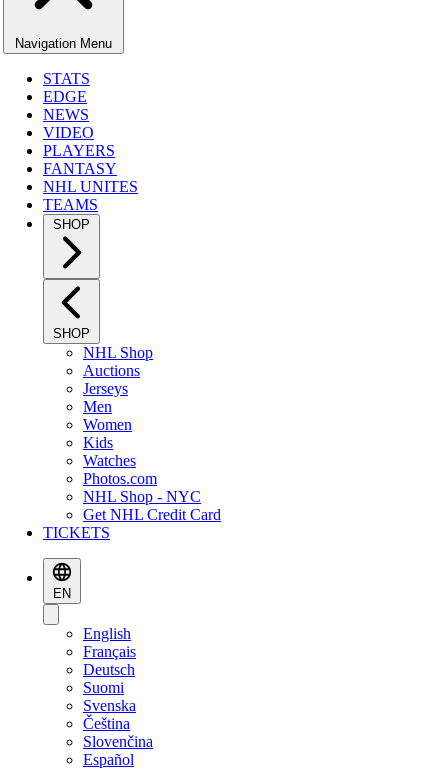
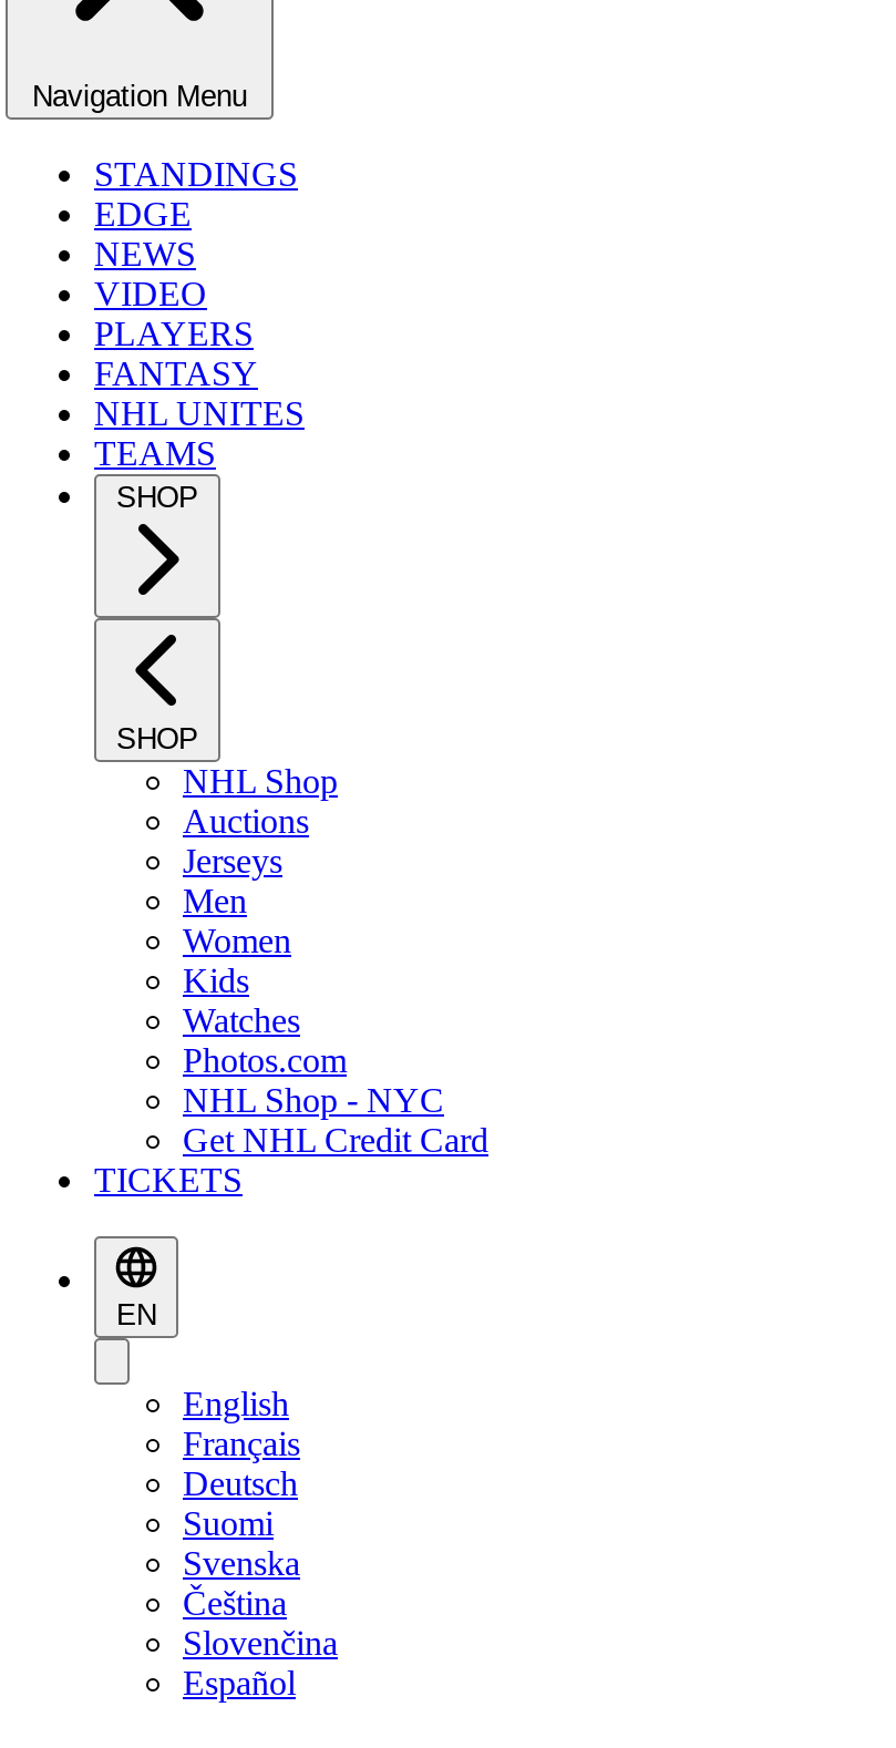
[43,70,90,87] STATS -> [94,155,298,193] STANDINGS

